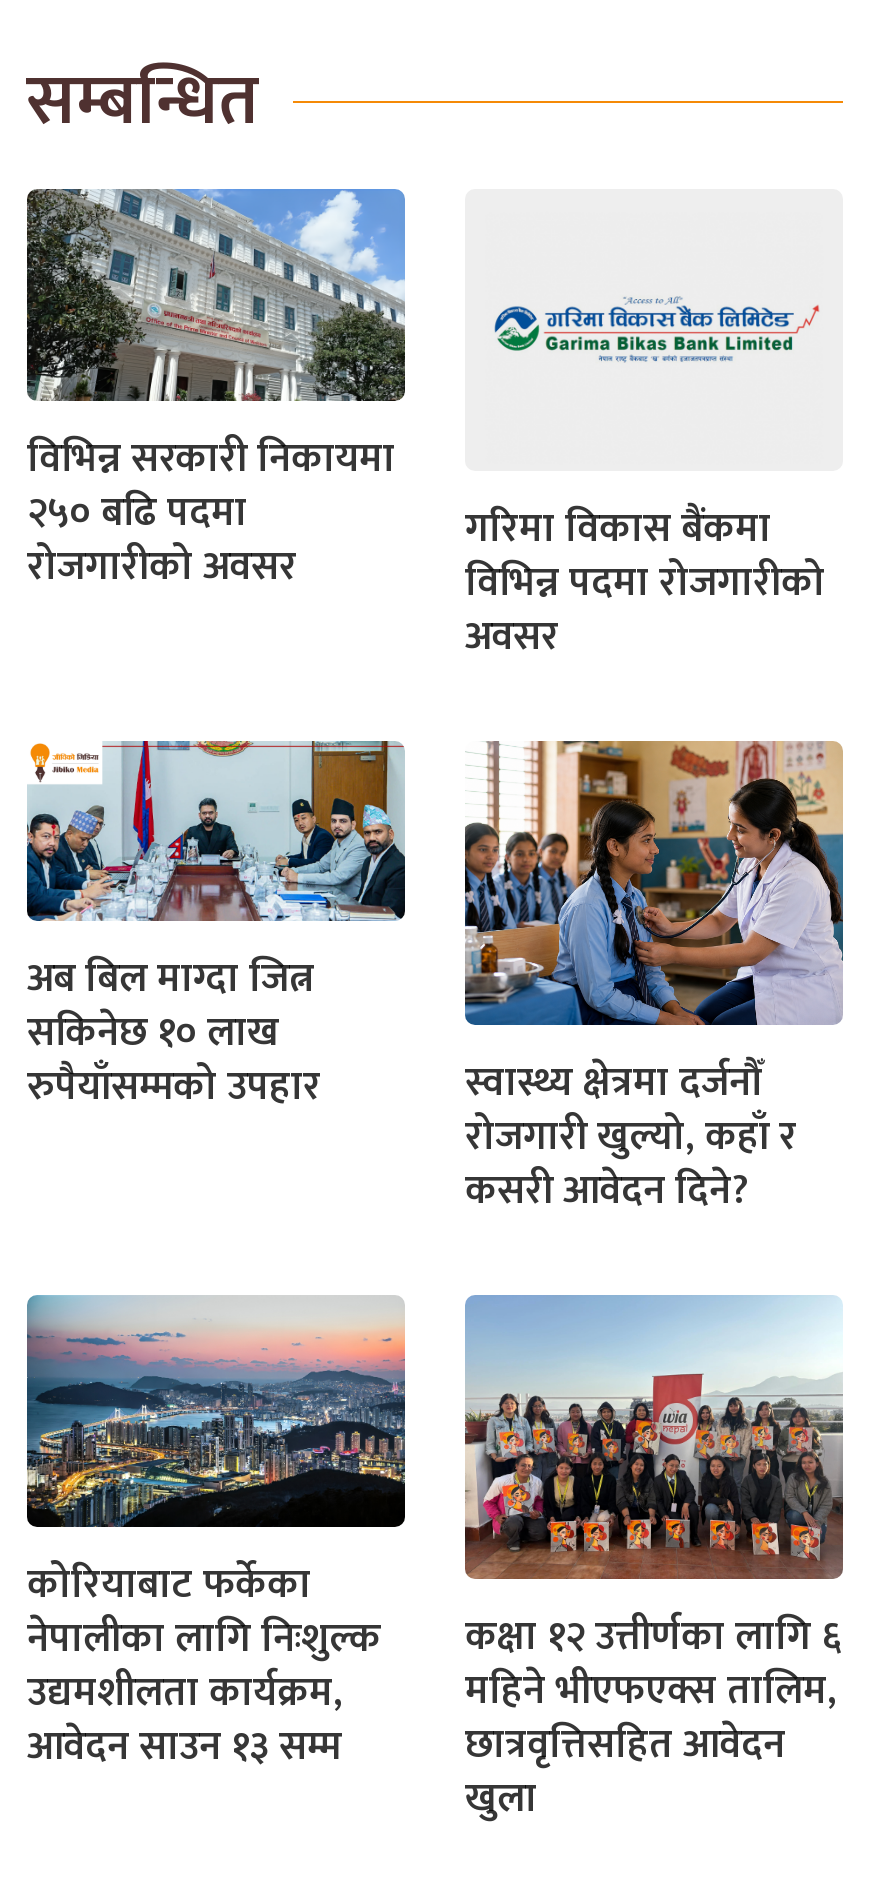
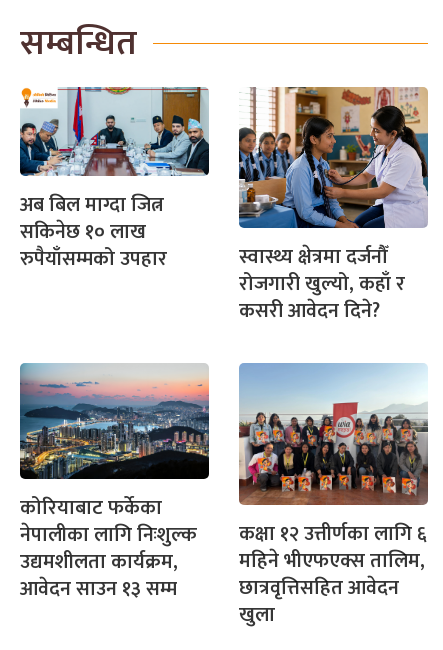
[25,187,407,601] [image] | विभिन्न सरकारी निकायमा | २५० बढि पदमा | रोजगारीको अवसर -> none
[491,295,821,363] [image] -> none
[465,495,825,671] गरिमा विकास बैंकमा | विभिन्न पदमा रोजगारीको | अवसर -> none

